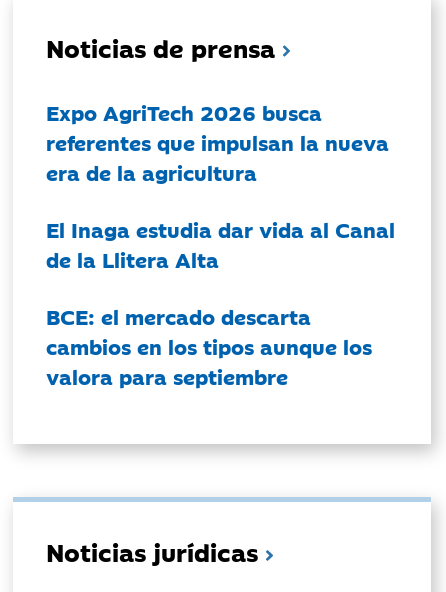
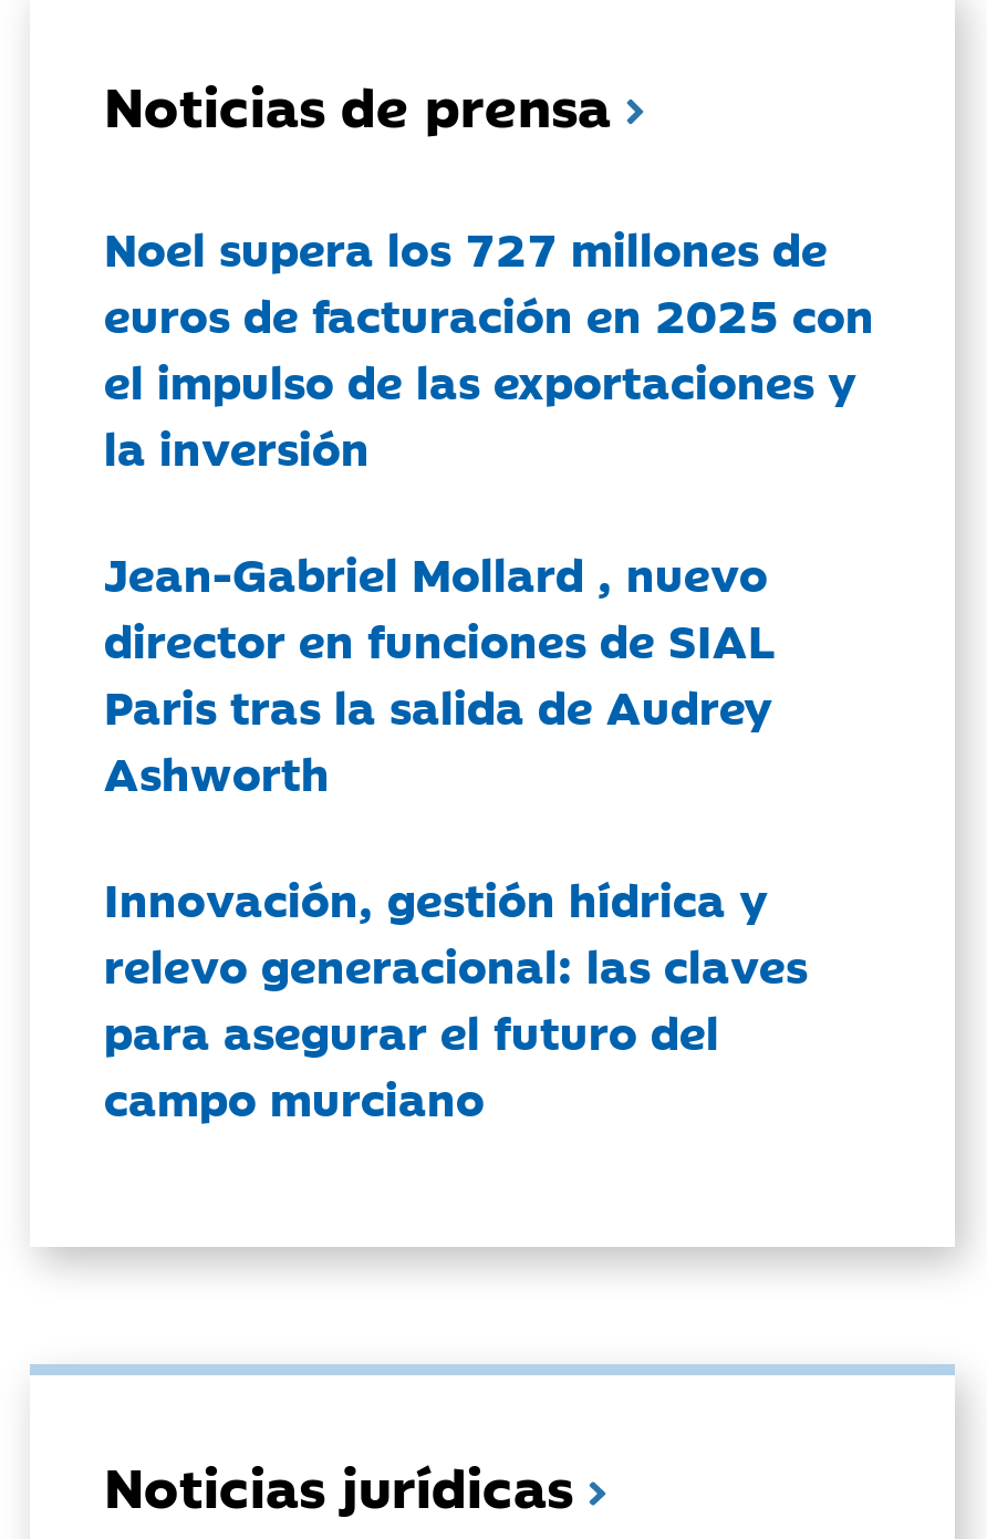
[46,97,389,187] Expo AgriTech 2026 busca | referentes que impulsan la nueva | era de la agricultura -> [104,214,874,480] Noel supera los 727 millones de | euros de facturación en 2025 con | el impulso de las exportaciones y | la inversión
[46,214,395,274] El Inaga estudia dar vida al Canal | de la Llitera Alta -> [104,539,774,804] Jean-Gabriel Mollard , nuevo | director en funciones de SIAL | Paris tras la salida de Audrey | Ashworth
[46,300,372,390] BCE: el mercado descarta | cambios en los tipos aunque los | valora para septiembre -> [104,863,807,1129] Innovación, gestión hídrica y | relevo generacional: las claves | para asegurar el futuro del | campo murciano

